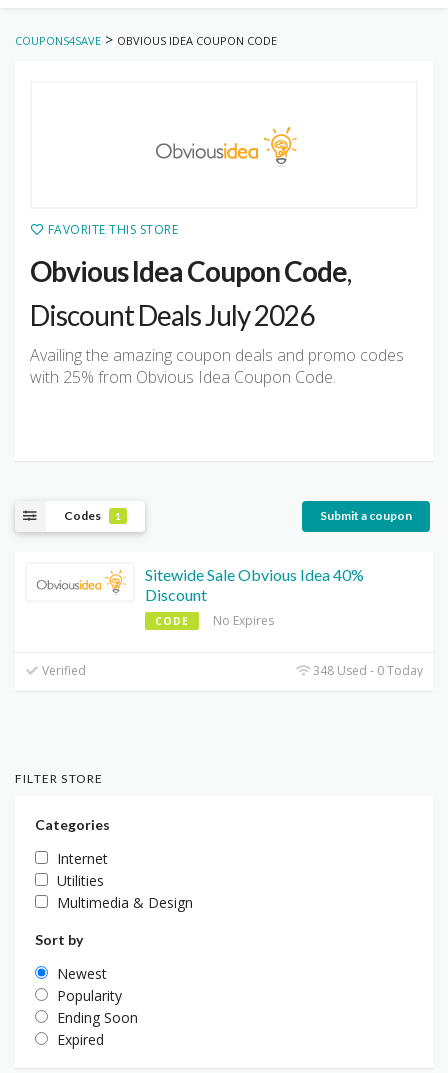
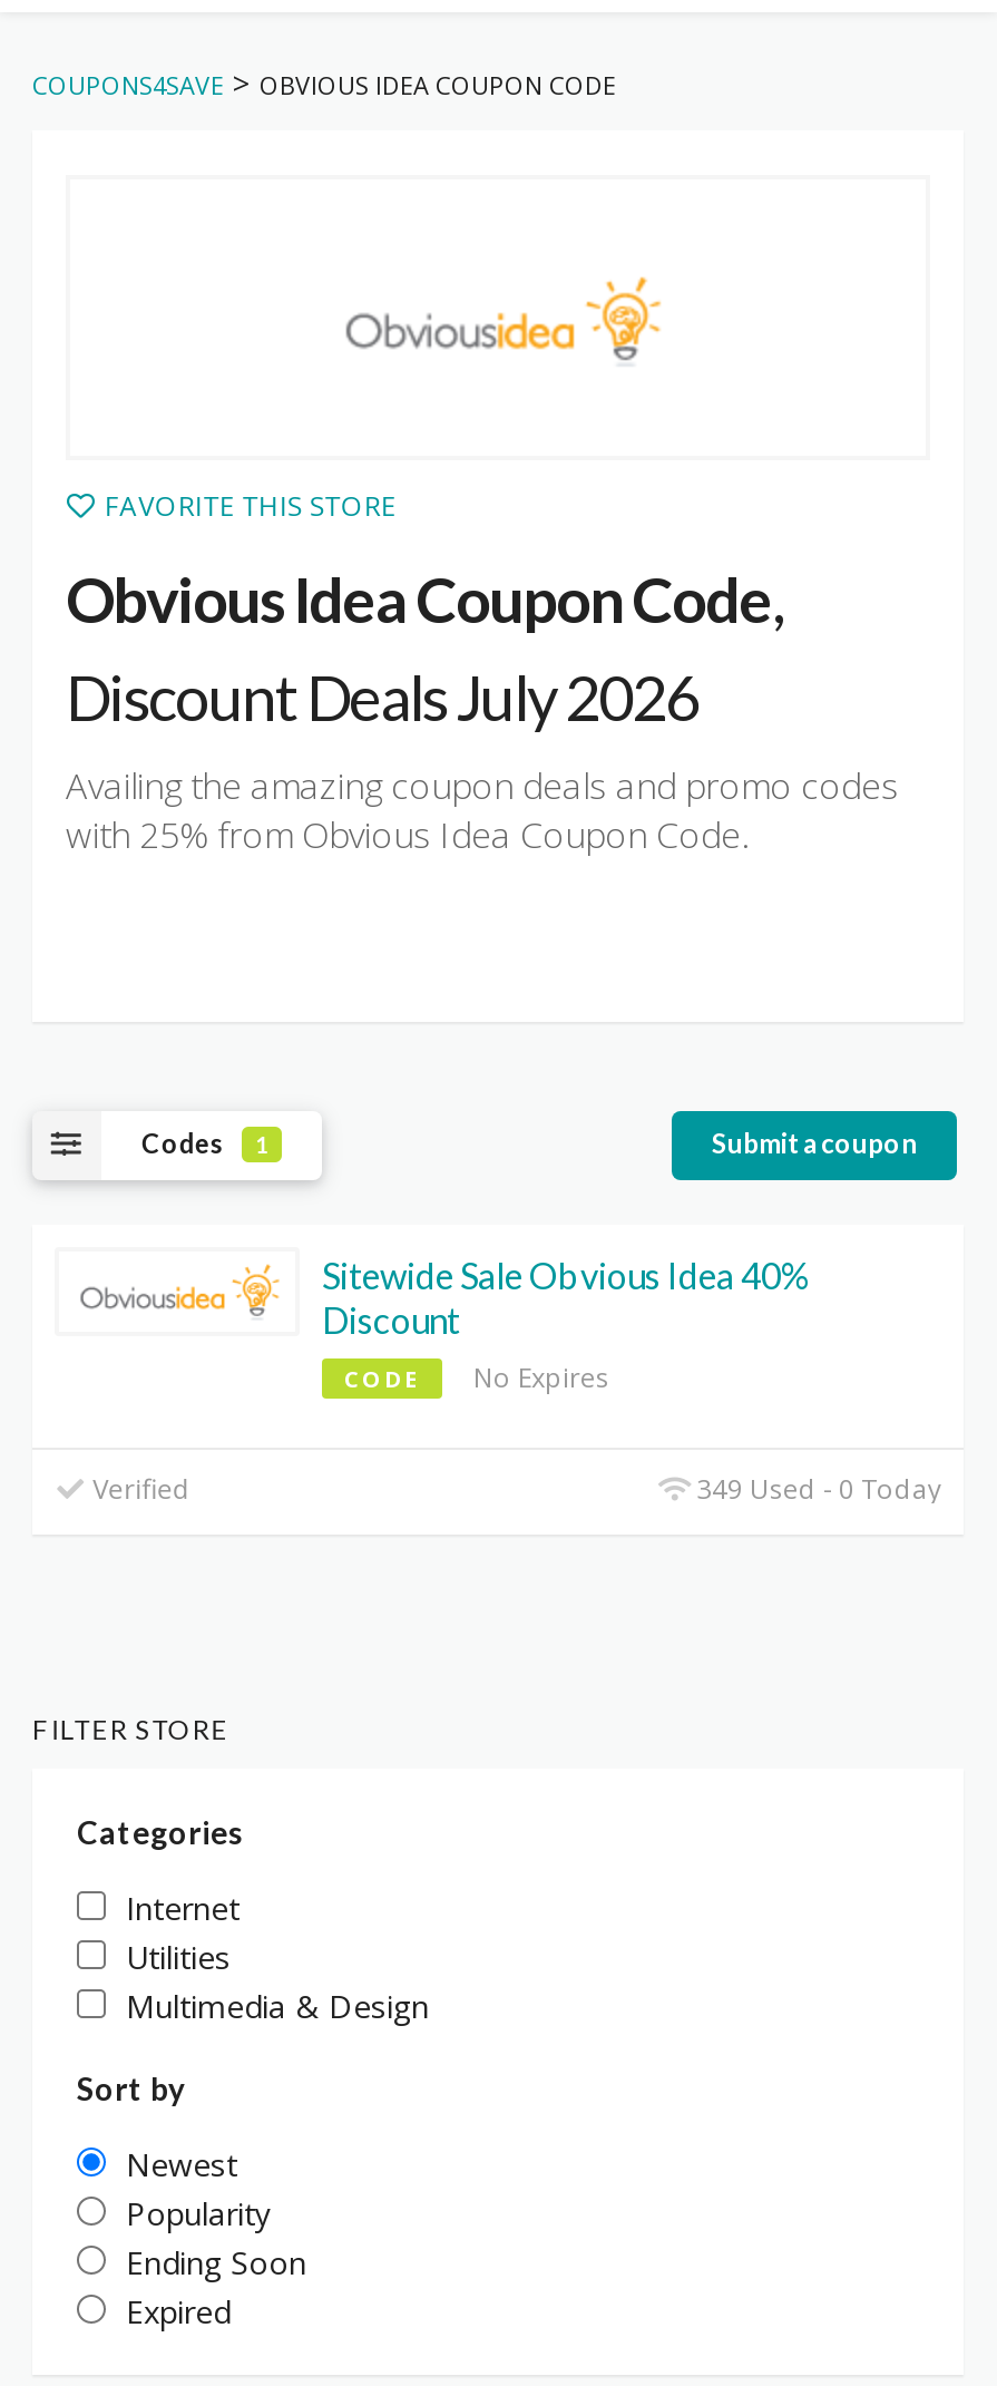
[310,662,423,679] 348 Used - 0 Today -> [690,1469,941,1507] 349 Used - 0 Today

